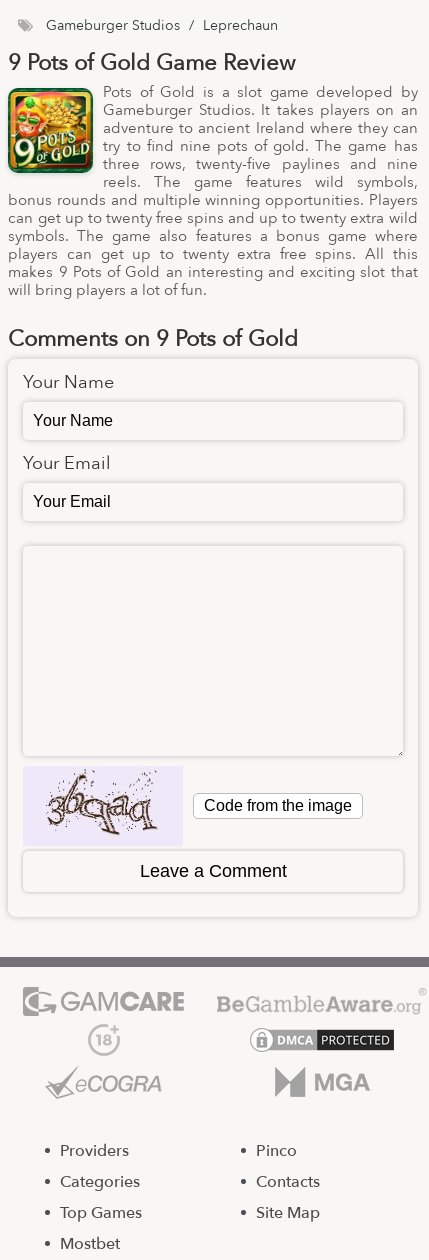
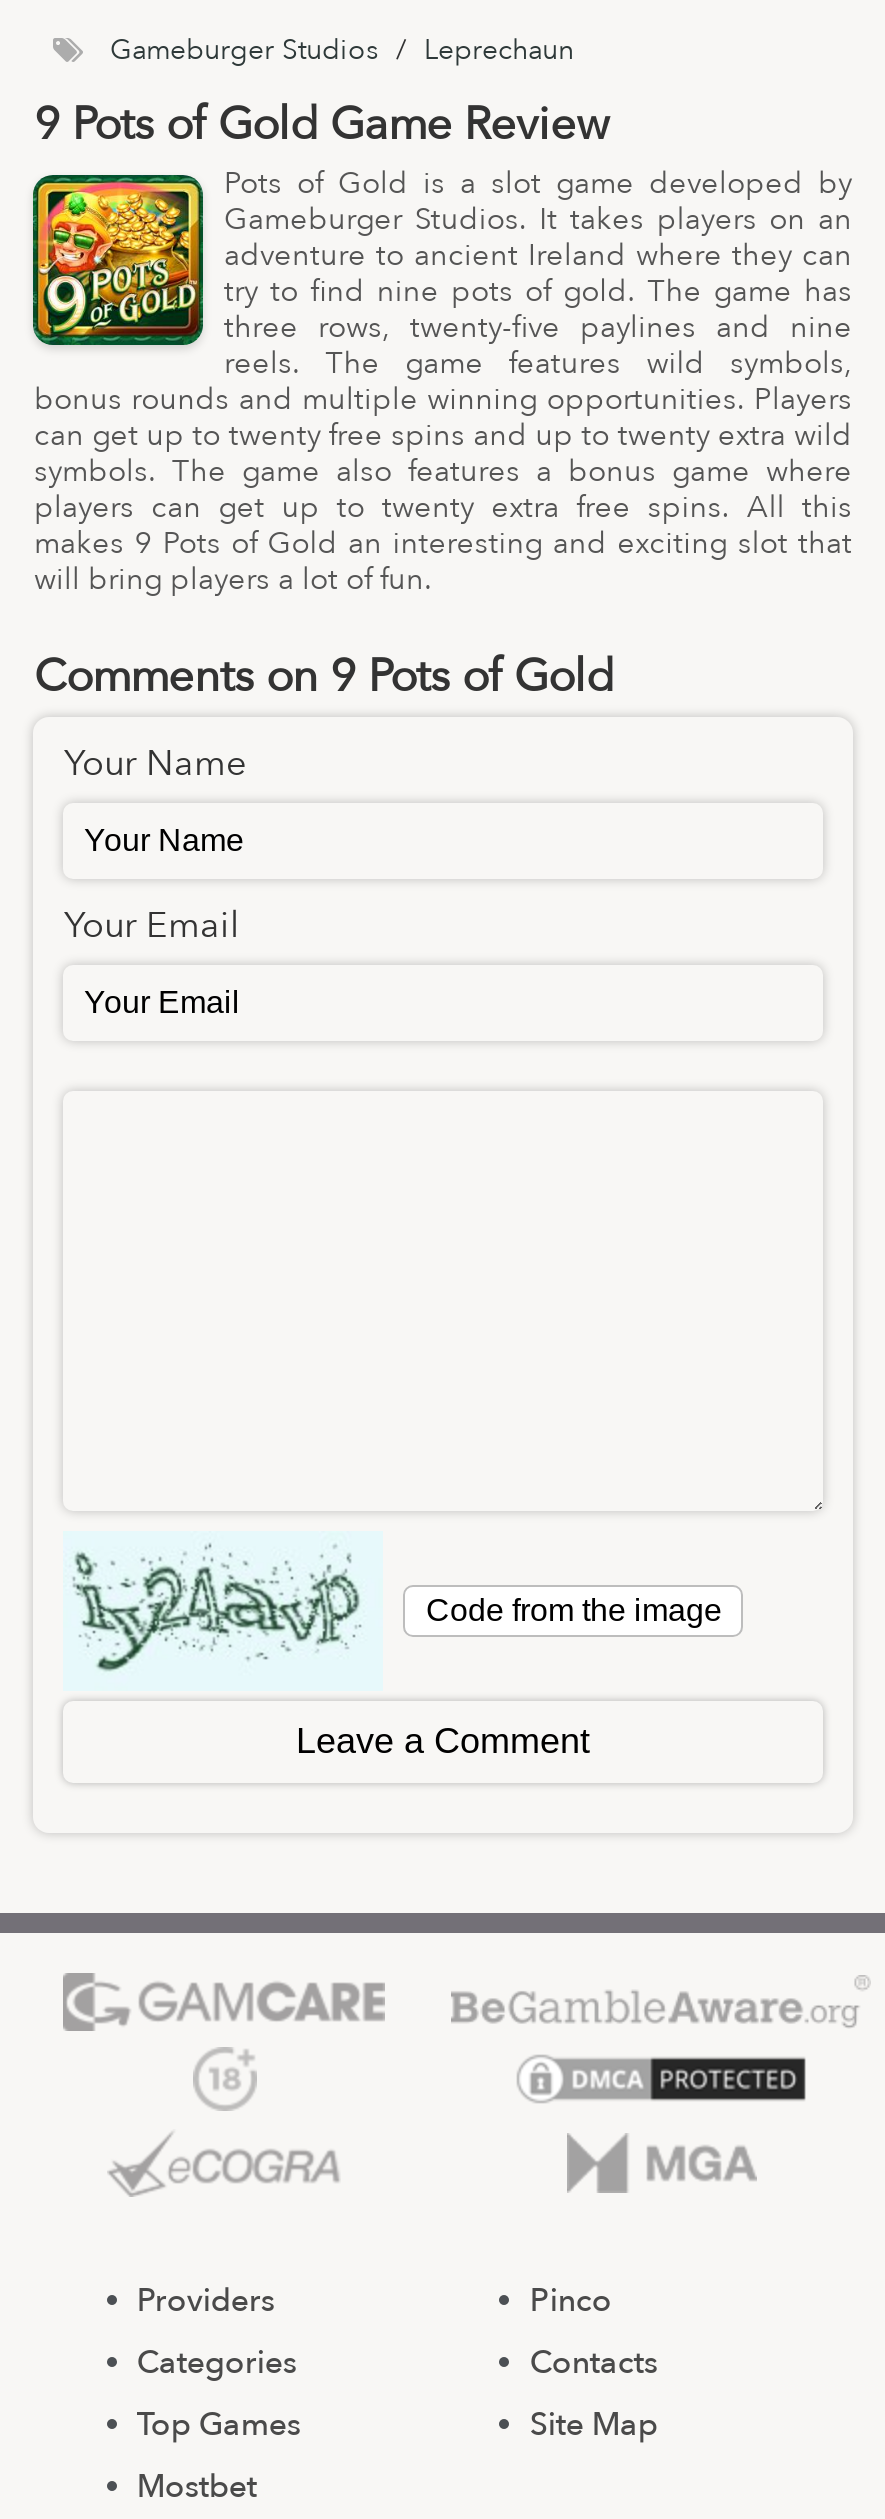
[29,768,171,837] [image] -> [73,1537,361,1673] [image]

